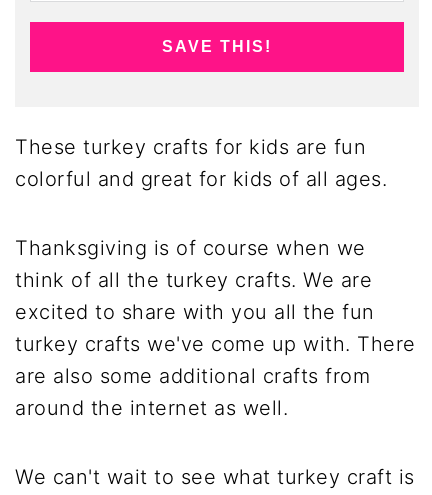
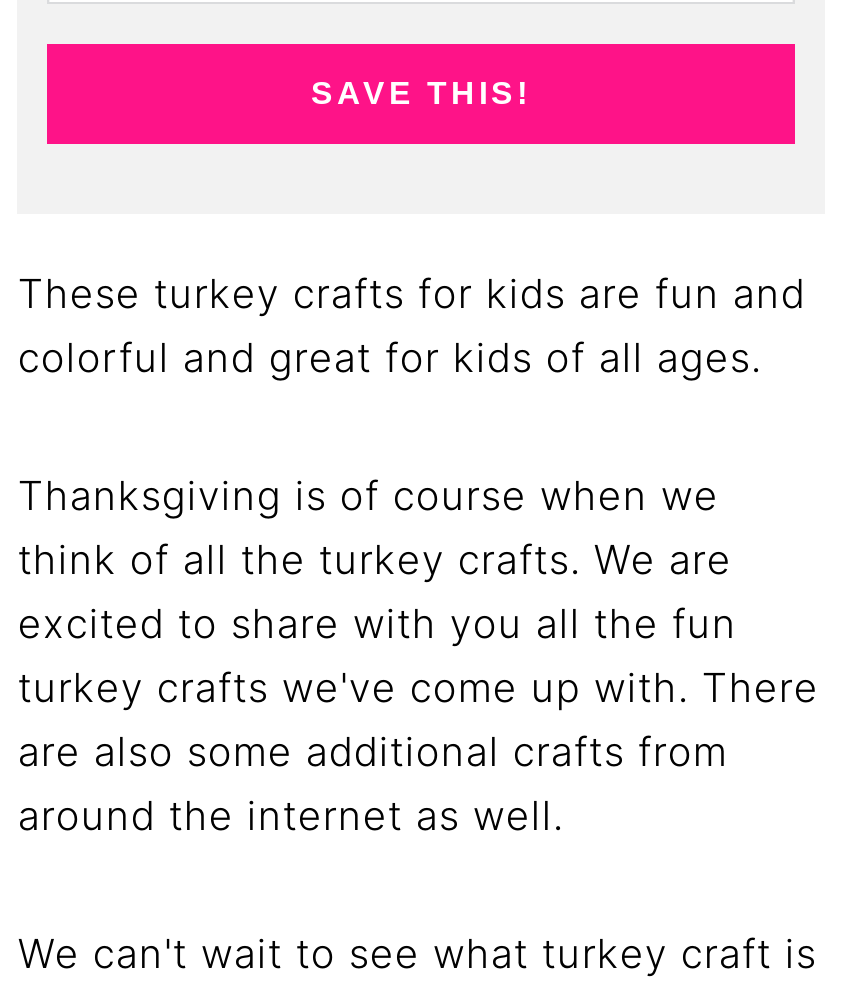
[15,135,366,159] These turkey crafts for kids are fun -> [18,270,806,318] These turkey crafts for kids are fun and

